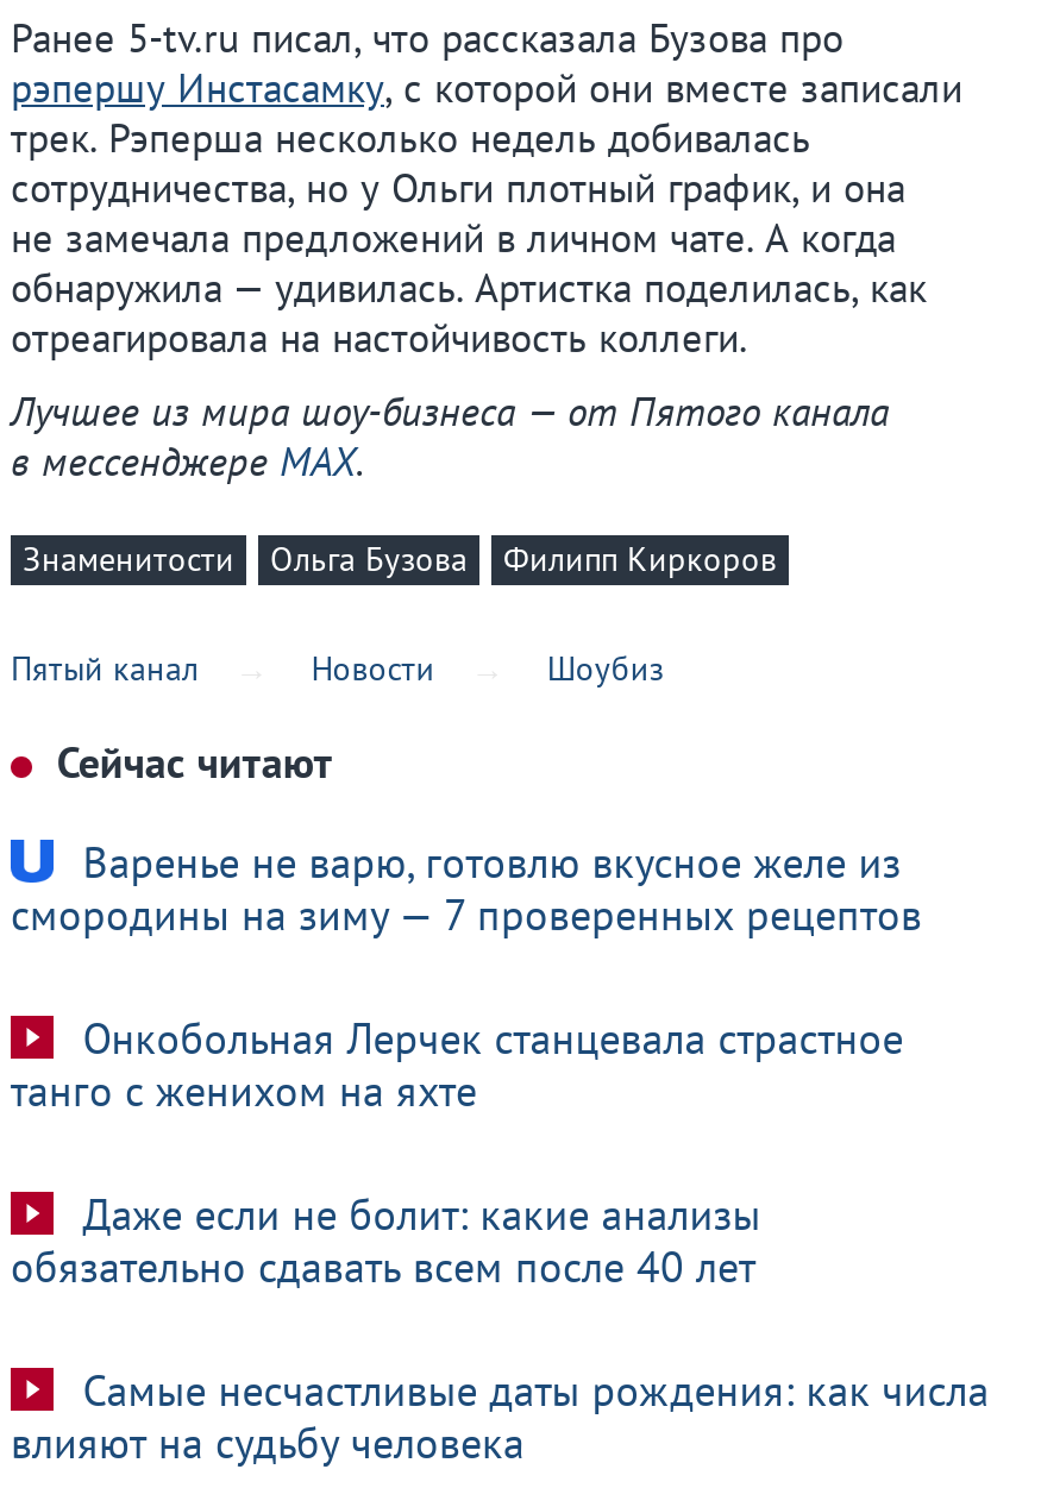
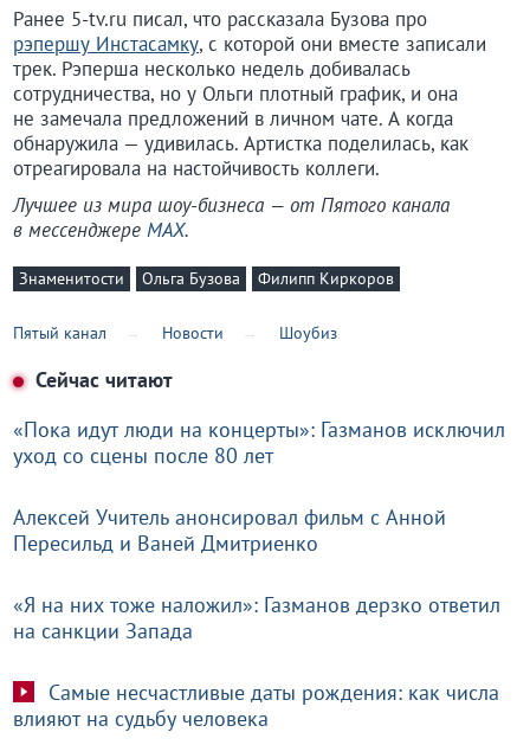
[11,836,922,943] Варенье не варю, готовлю вкусное желе из | смородины на зиму — 7 проверенных рецептов -> [13,416,505,470] «Пока идут люди на концерты»: Газманов исключил | уход со сцены после 80 лет
[11,1012,903,1119] Онкобольная Лерчек станцевала страстное | танго с женихом на яхте -> [13,504,446,557] Алексей Учитель анонсировал фильм с Анной | Пересильд и Ваней Дмитриенко
[11,1188,761,1295] Даже если не болит: какие анализы | обязательно сдавать всем после 40 лет -> [13,592,500,645] «Я на них тоже наложил»: Газманов дерзко ответил | на санкции Запада

